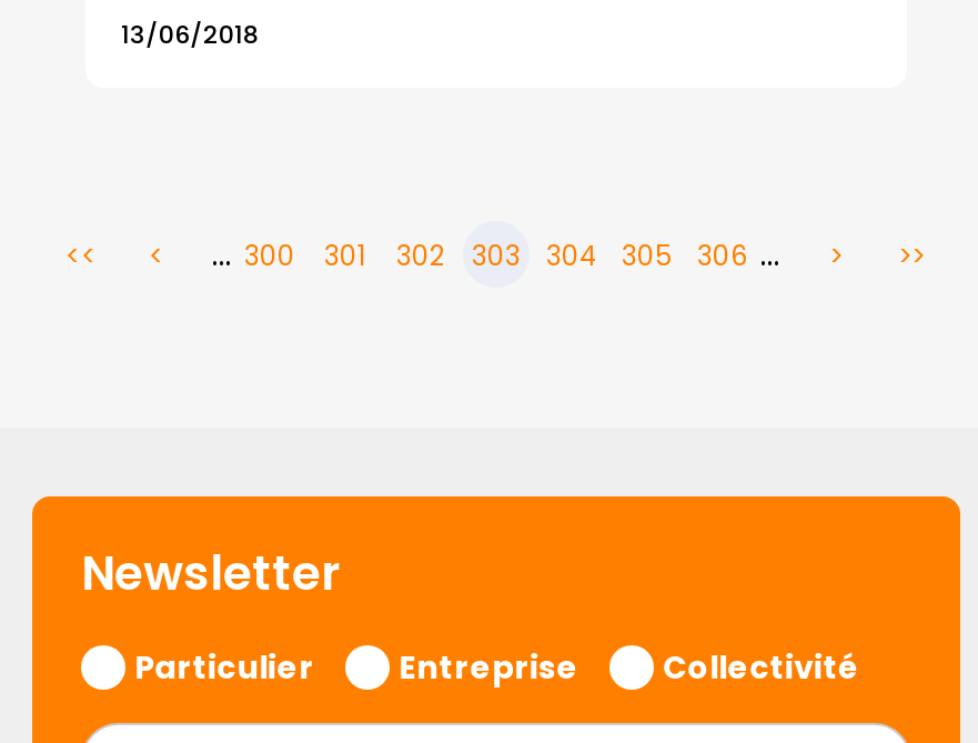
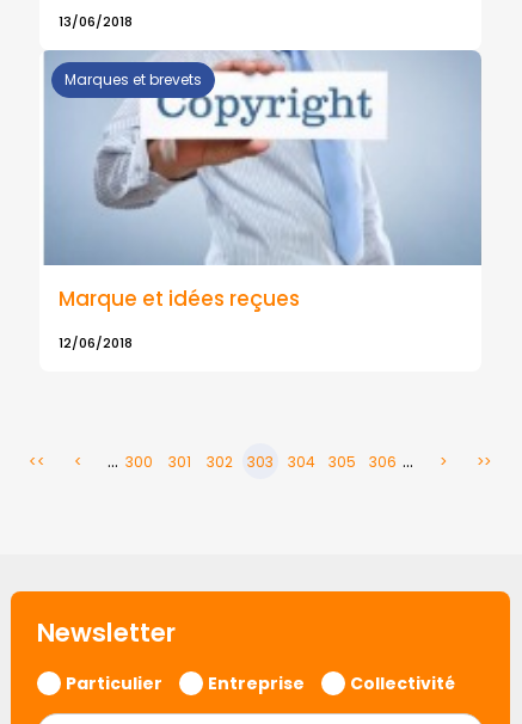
none -> [43,49,481,265] [image] | Marques et brevets
none -> [59,285,300,353] Marque et idées reçues | 12/06/2018

